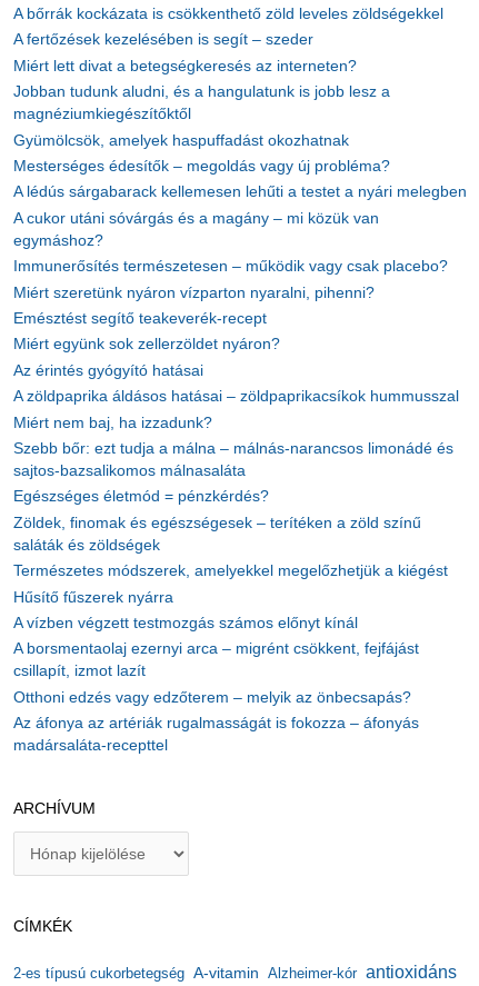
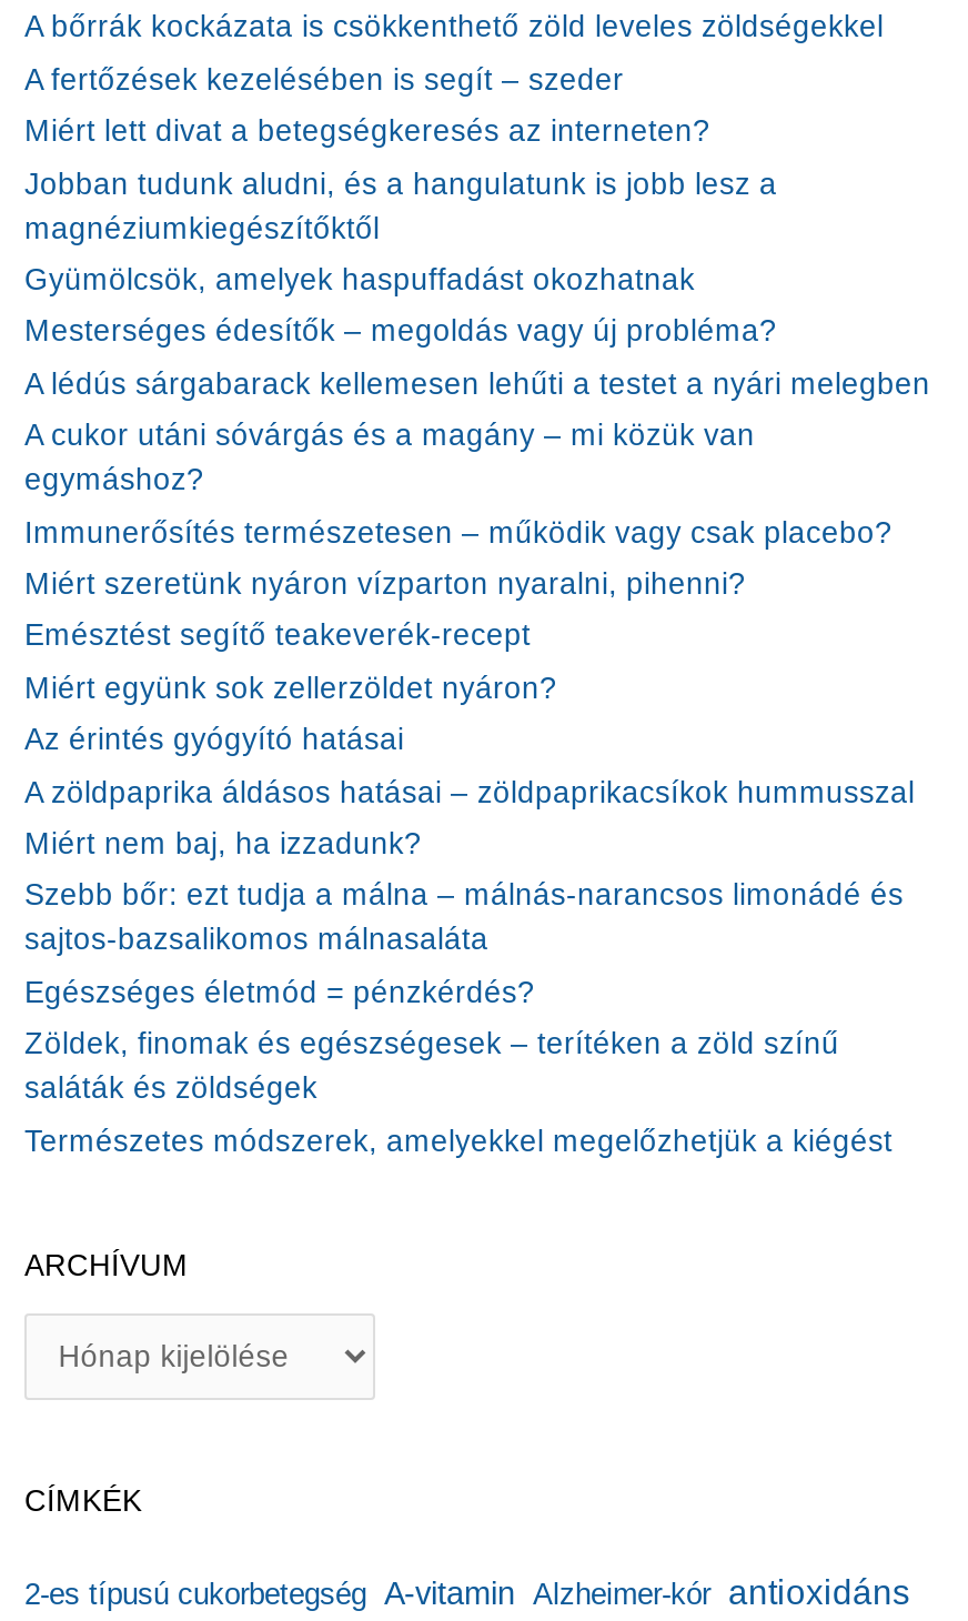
[13,589,419,754] Hűsítő fűszerek nyárra | A vízben végzett testmozgás számos előnyt kínál | A borsmentaolaj ezernyi arca – migrént csökkent, fejfájást | csillapít, izmot lazít | Otthoni edzés vagy edzőterem – melyik az önbecsapás? | Az áfonya az artériák rugalmasságát is fokozza – áfonyás | madársaláta-recepttel -> none

